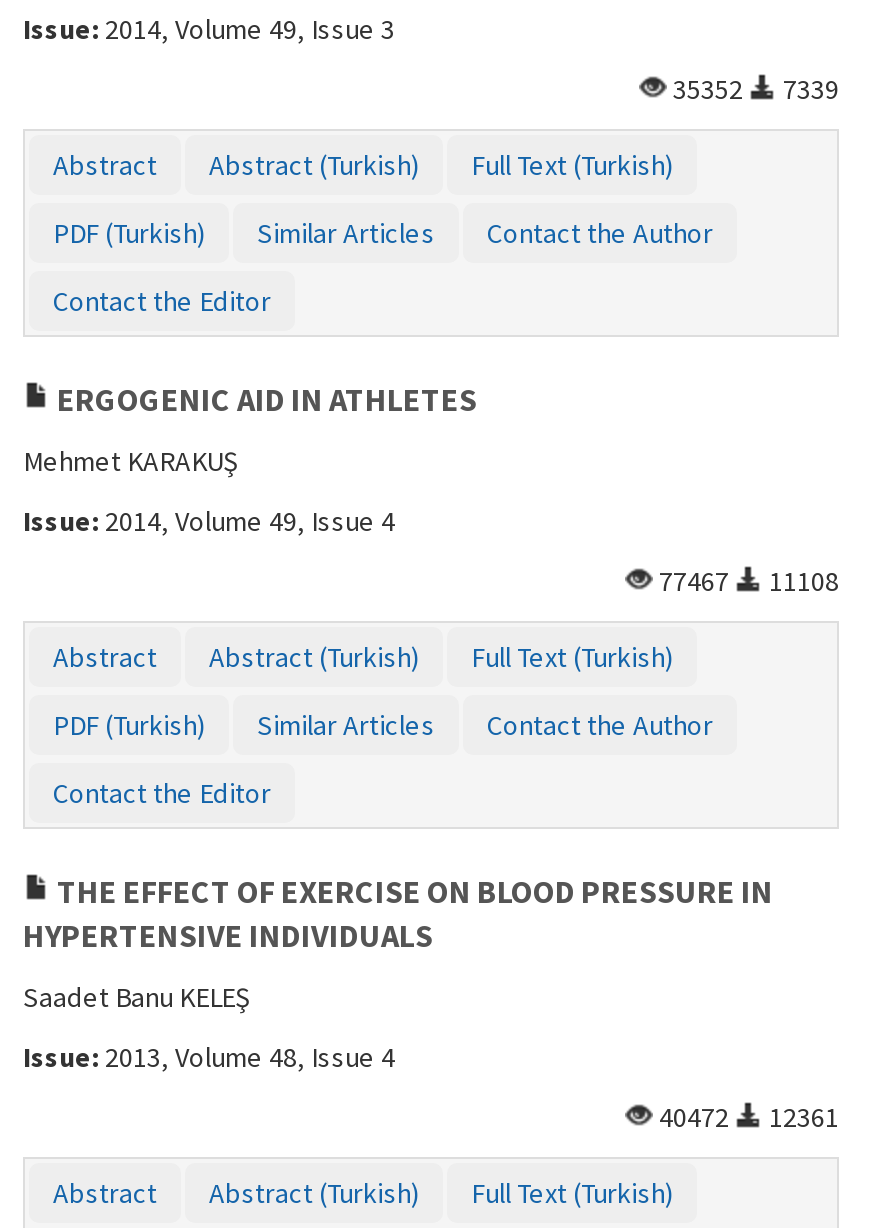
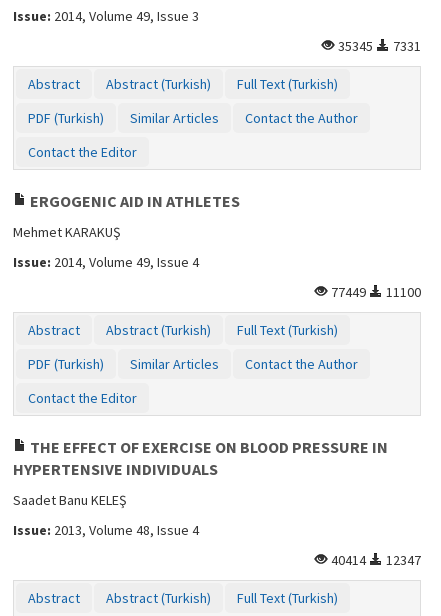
[667,71,749,107] 35352 -> [335,37,376,55] 35345
[777,71,839,107] 7339 -> [390,37,421,55] 7331
[653,563,735,599] 77467 -> [328,283,369,301] 77449
[763,563,839,599] 11108 -> [383,283,421,301] 11100
[653,1099,735,1135] 40472 -> [328,551,369,569] 40414
[763,1099,839,1135] 12361 -> [383,551,421,569] 12347

